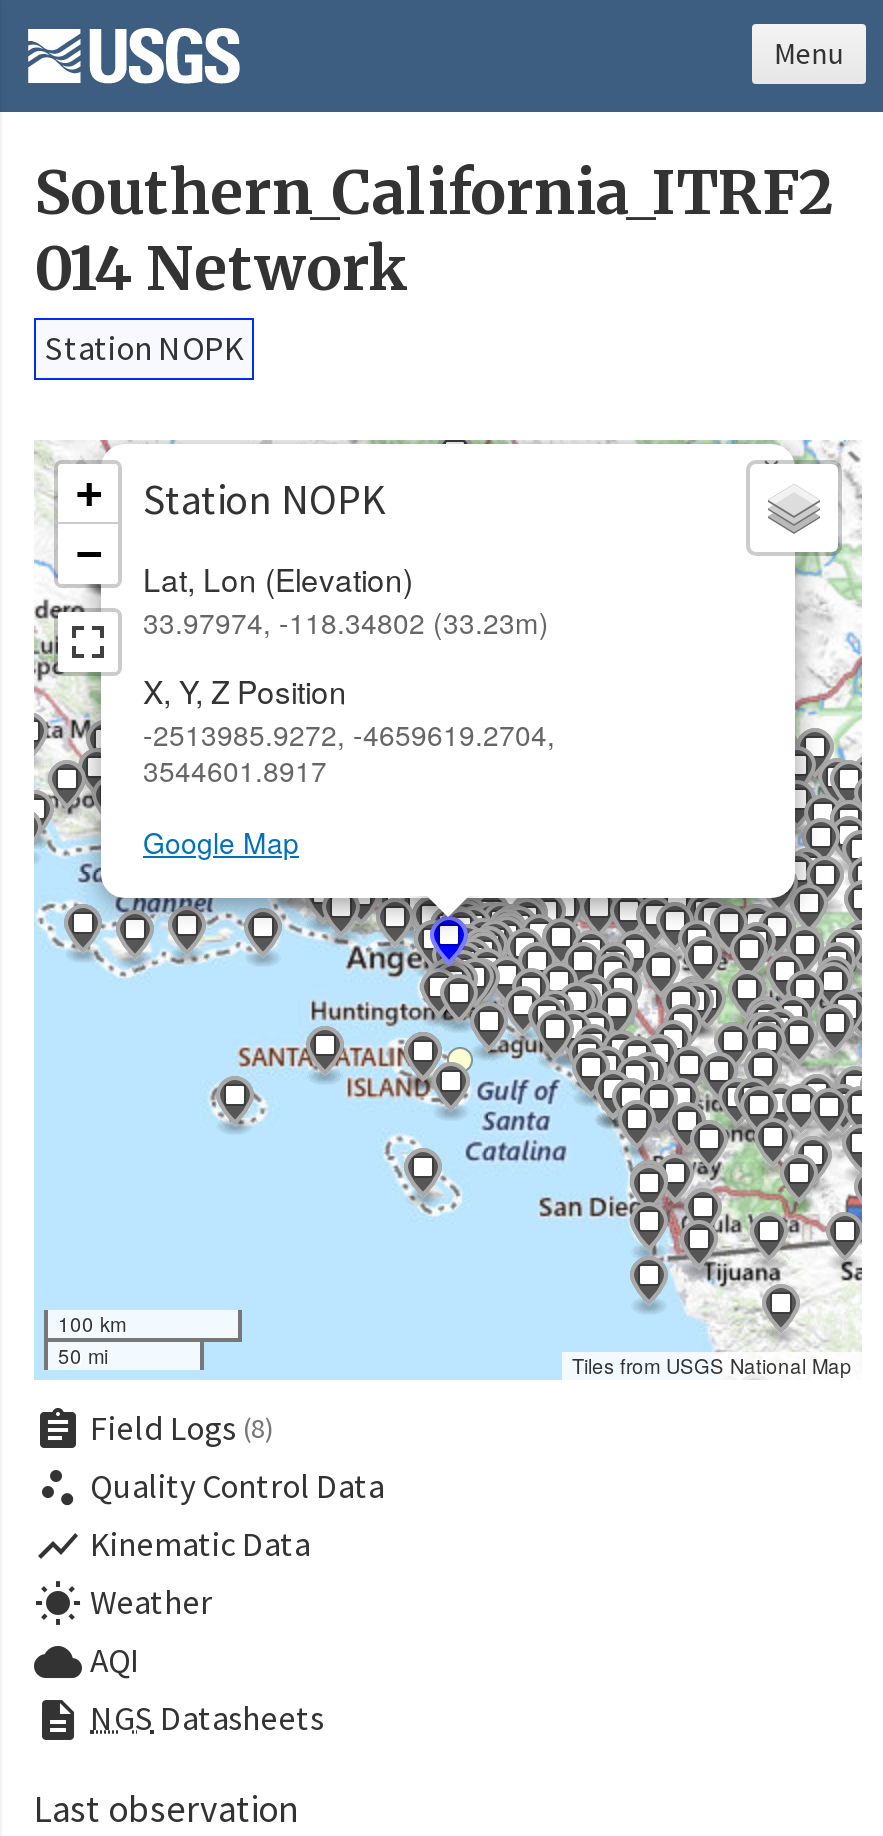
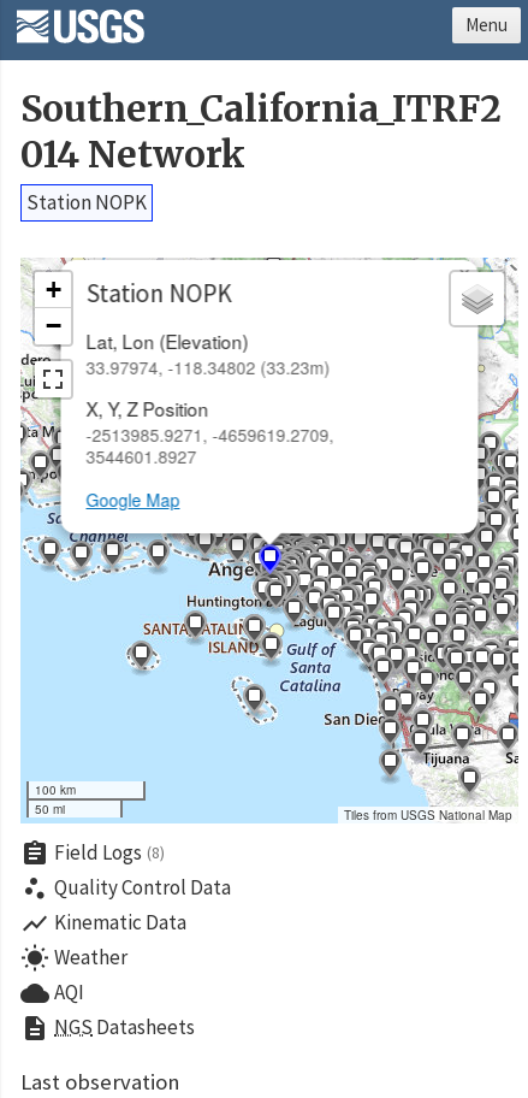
[143,714,555,754] -2513985.9272, -4659619.2704, -> [86,422,334,446] -2513985.9271, -4659619.2709,
[143,750,327,790] 3544601.8917 -> [86,444,197,468] 3544601.8927

